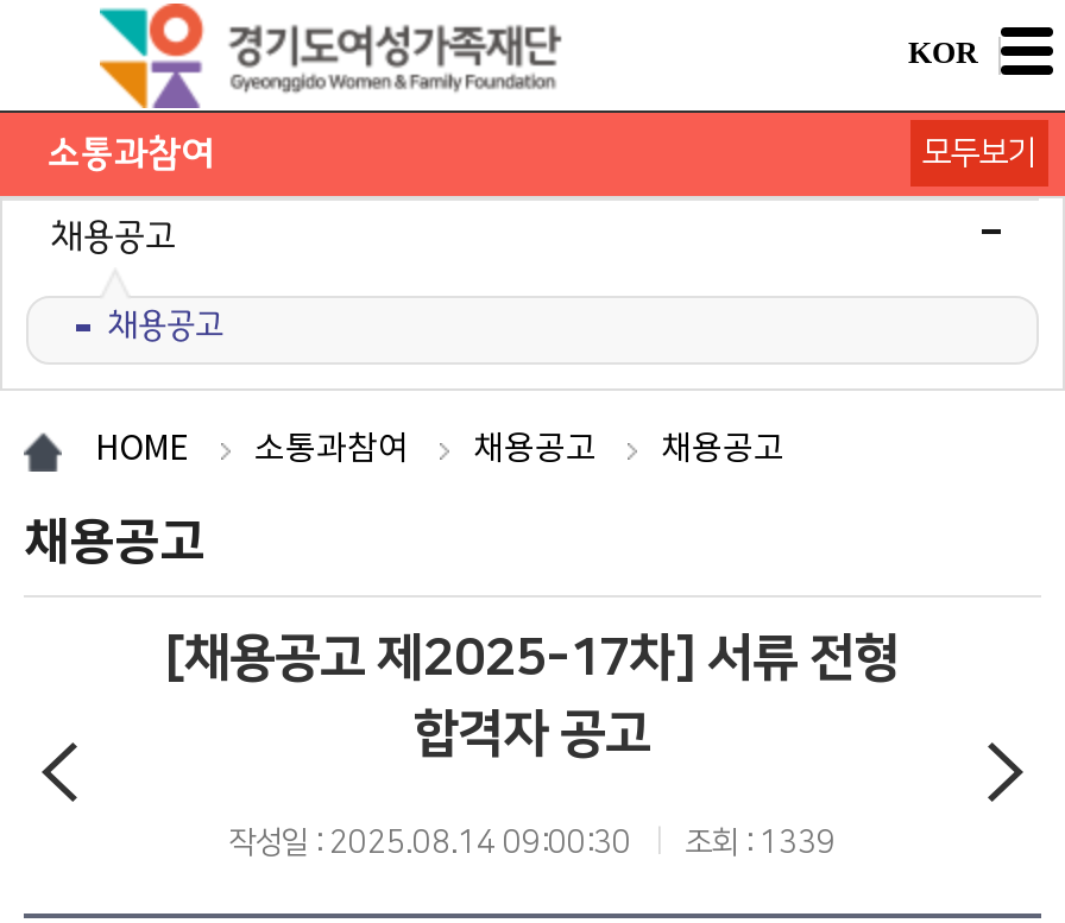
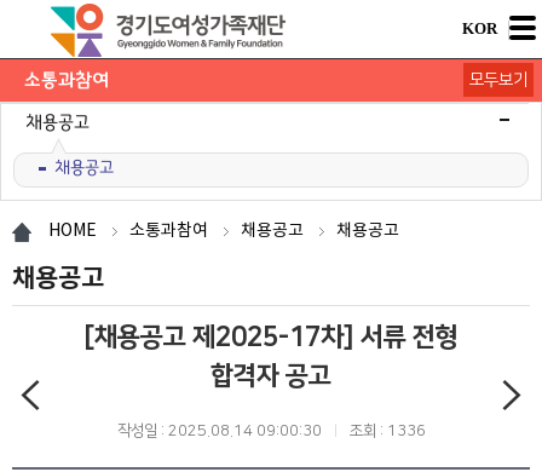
[229,826,836,859] 작성일 : 2025.08.14 09:00:30 조회 : 1339 -> [117,422,425,439] 작성일 : 2025.08.14 09:00:30 조회 : 1336

